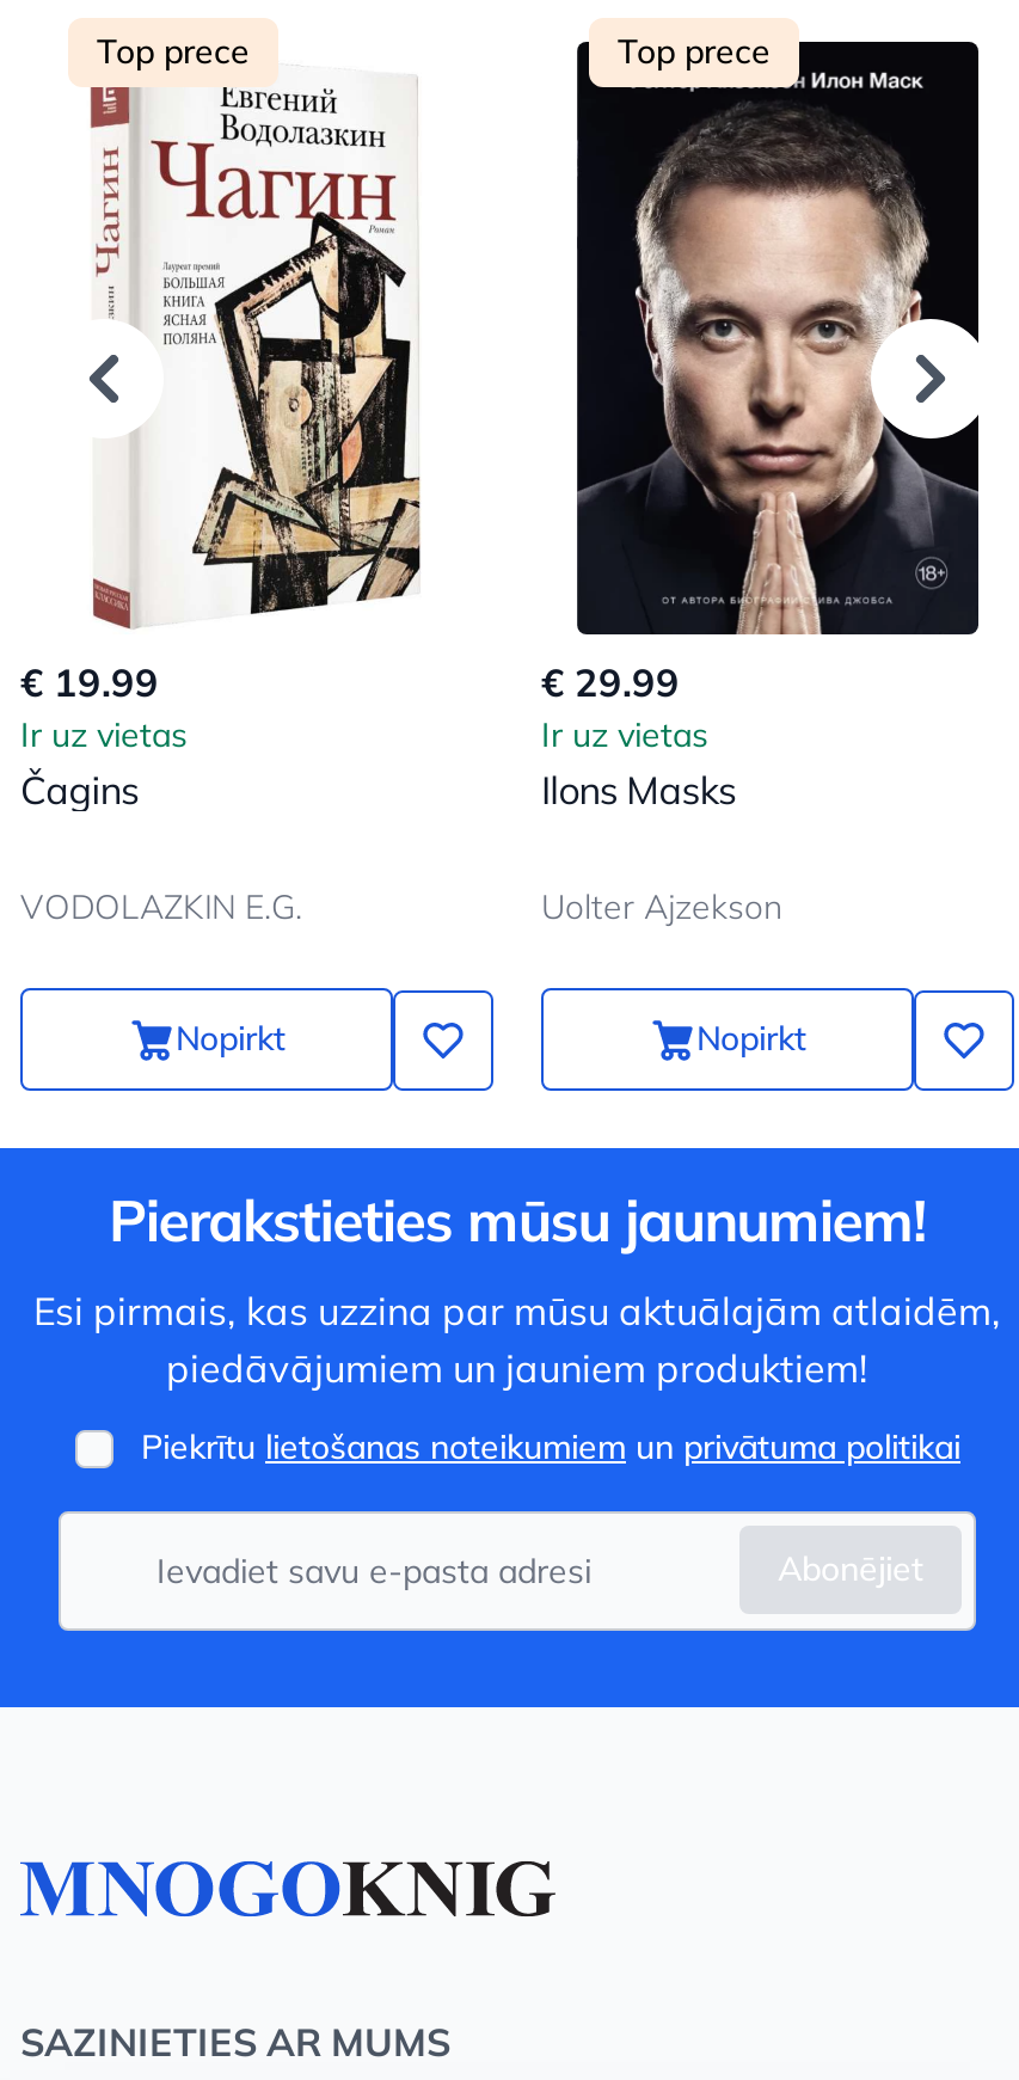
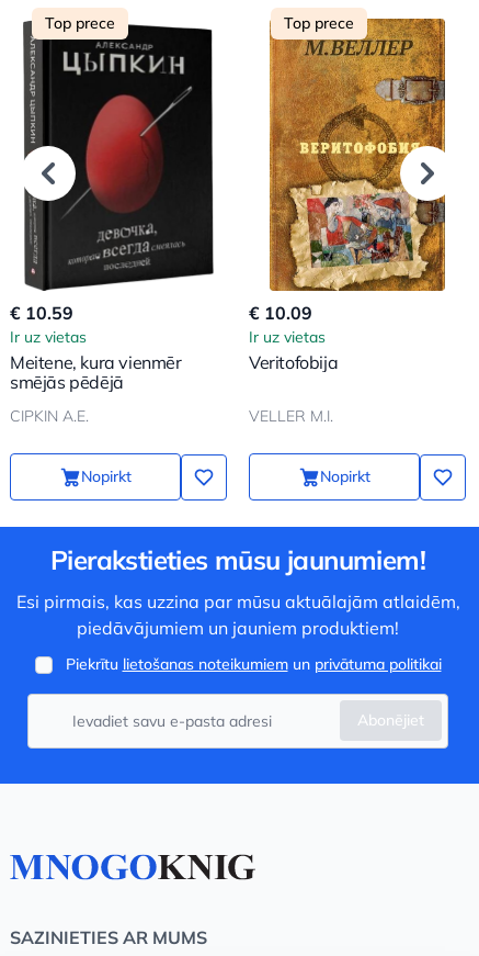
[20,47,465,706] [image] | € 19.99 -> [10,20,215,324] [image] | € 10.59
[541,39,981,706] [image] | € 29.99 -> [249,18,449,324] [image] | € 10.09
[20,766,139,814] Čagins -> [10,351,182,393] Meitene, kura vienmēr | smējās pēdējā
[541,766,736,814] Ilons Masks -> [249,351,338,373] Veritofobija
[20,886,302,929] VODOLAZKIN E.G. -> [10,406,89,426] CIPKIN A.E.
[541,886,782,929] Uolter Ajzekson -> [249,406,333,426] VELLER M.I.

